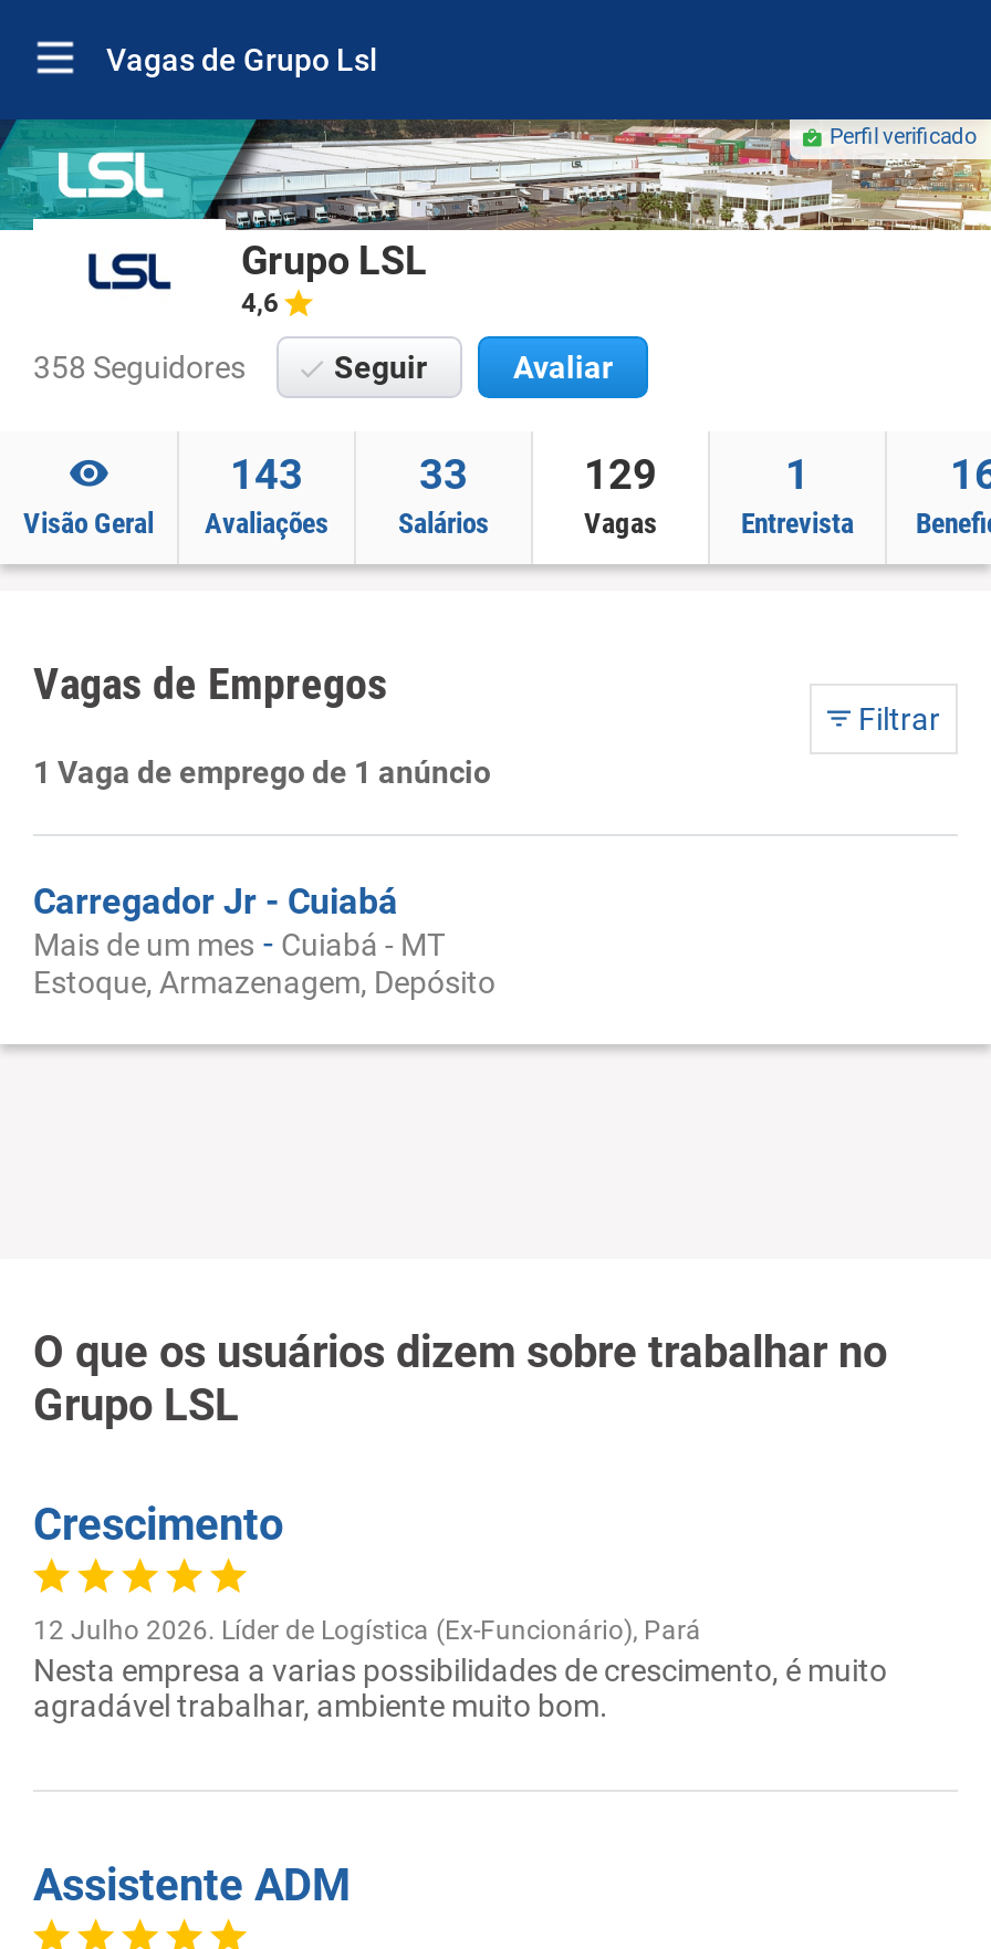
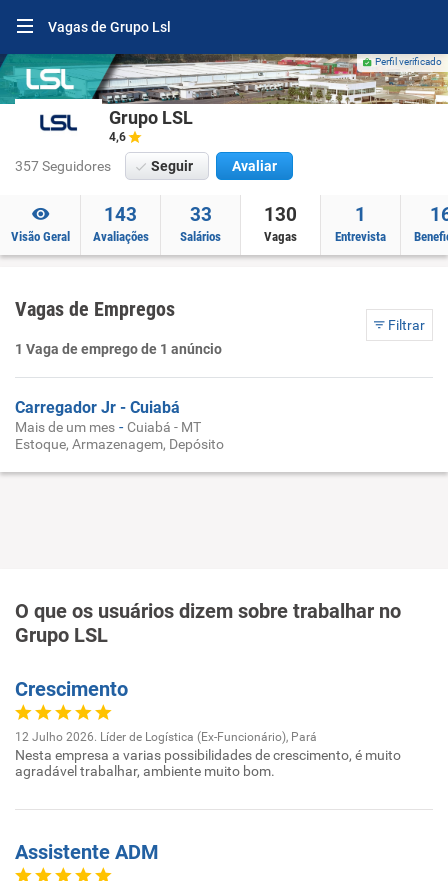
[33,350,246,385] 358 Seguidores -> [15,158,111,174] 357 Seguidores
[584,449,657,500] 129 -> [264,203,297,226] 130

